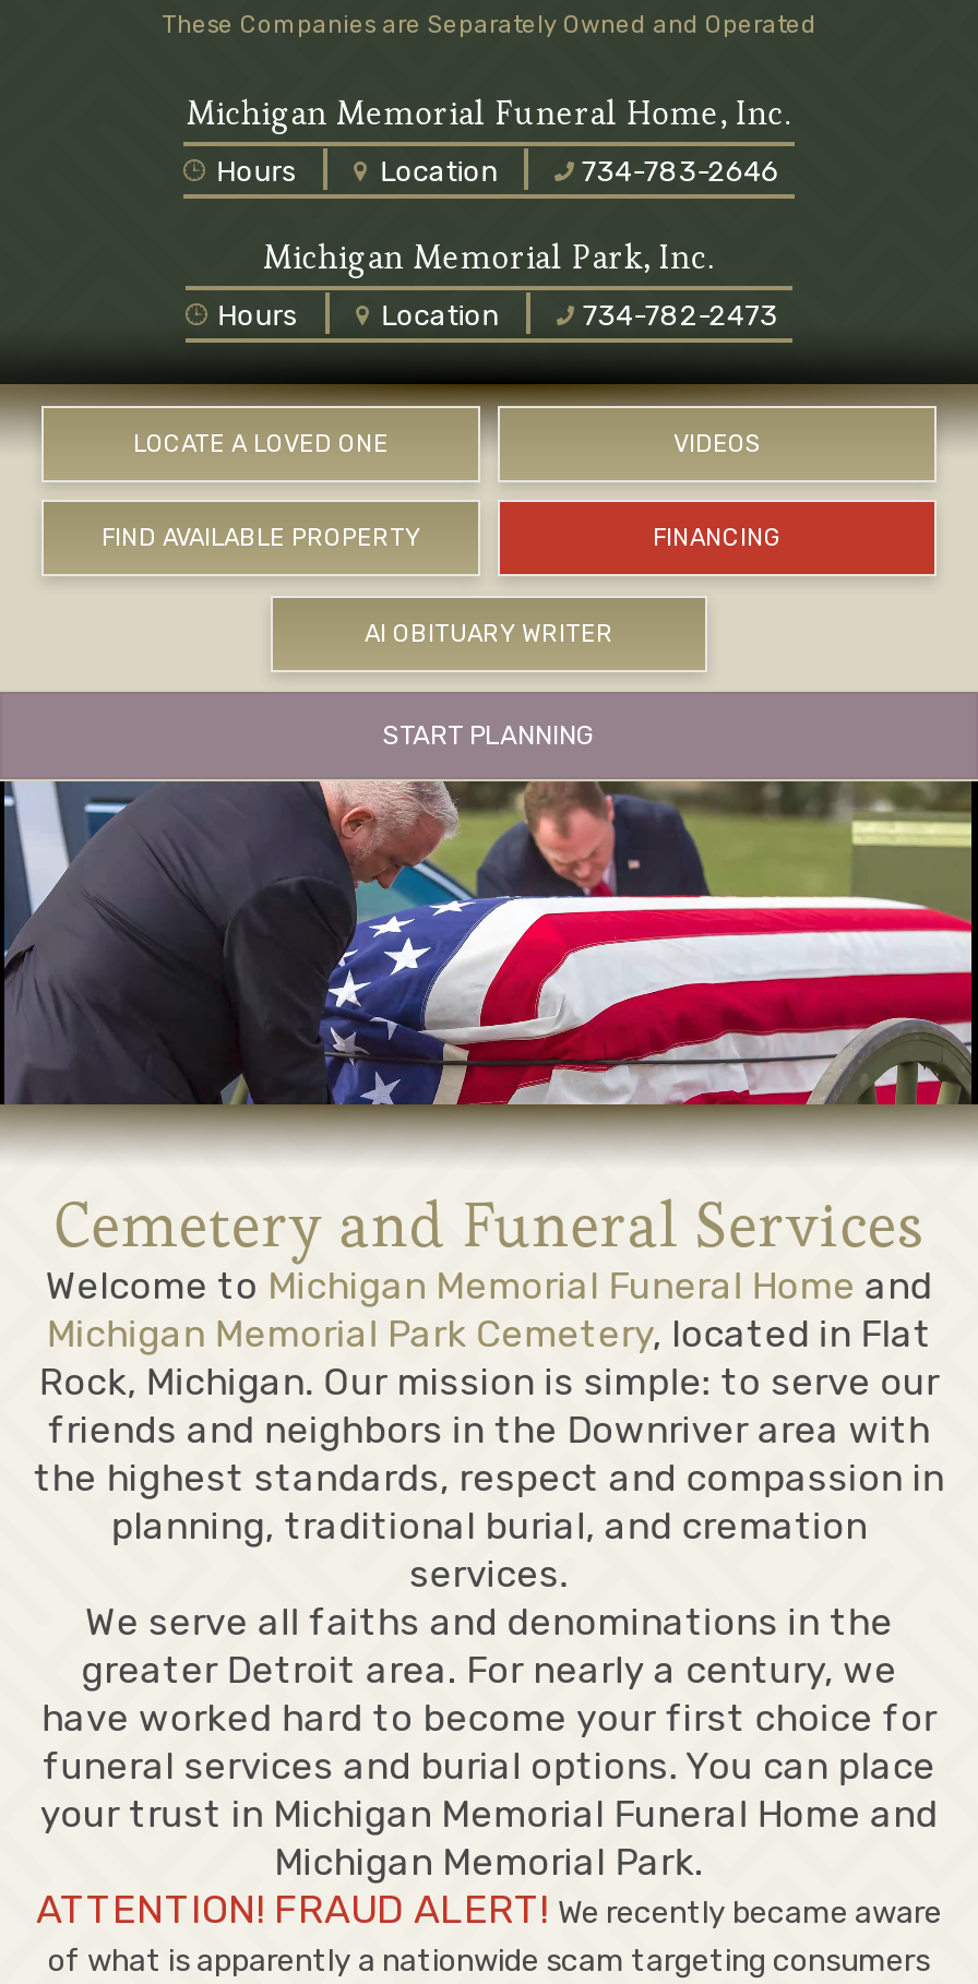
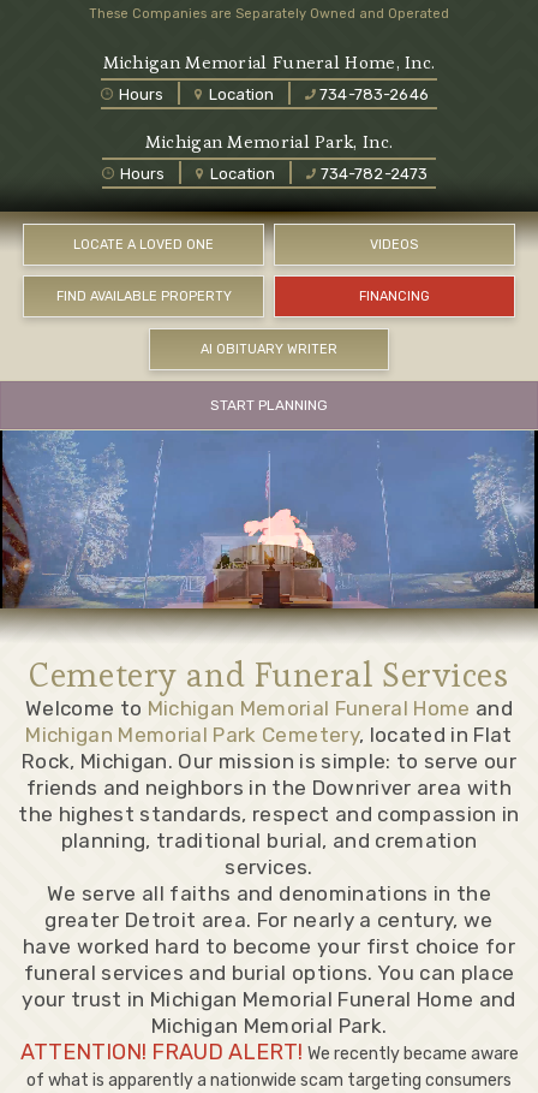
[7,779,971,1107] [image] -> [4,430,534,610] [image]

